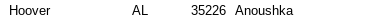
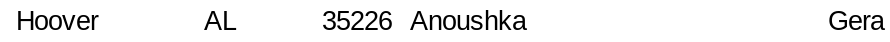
none -> [828,6,884,36] Gera

